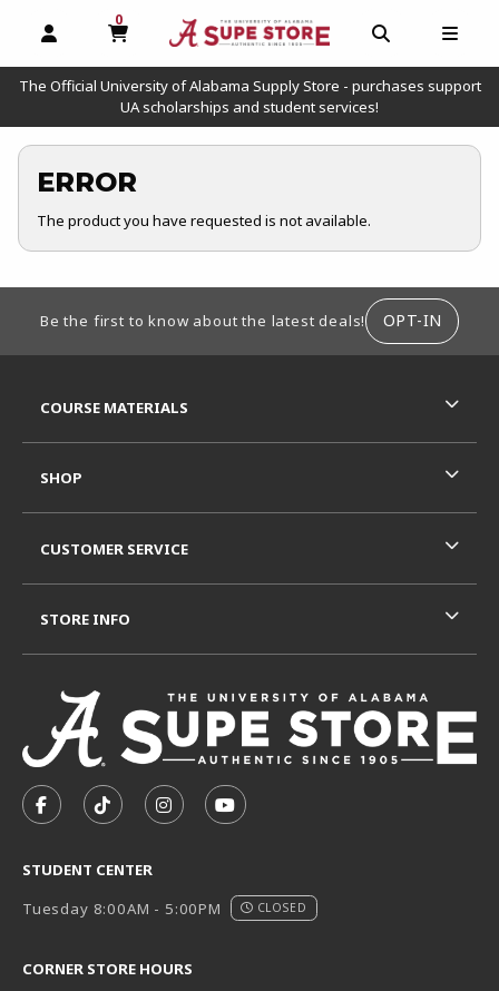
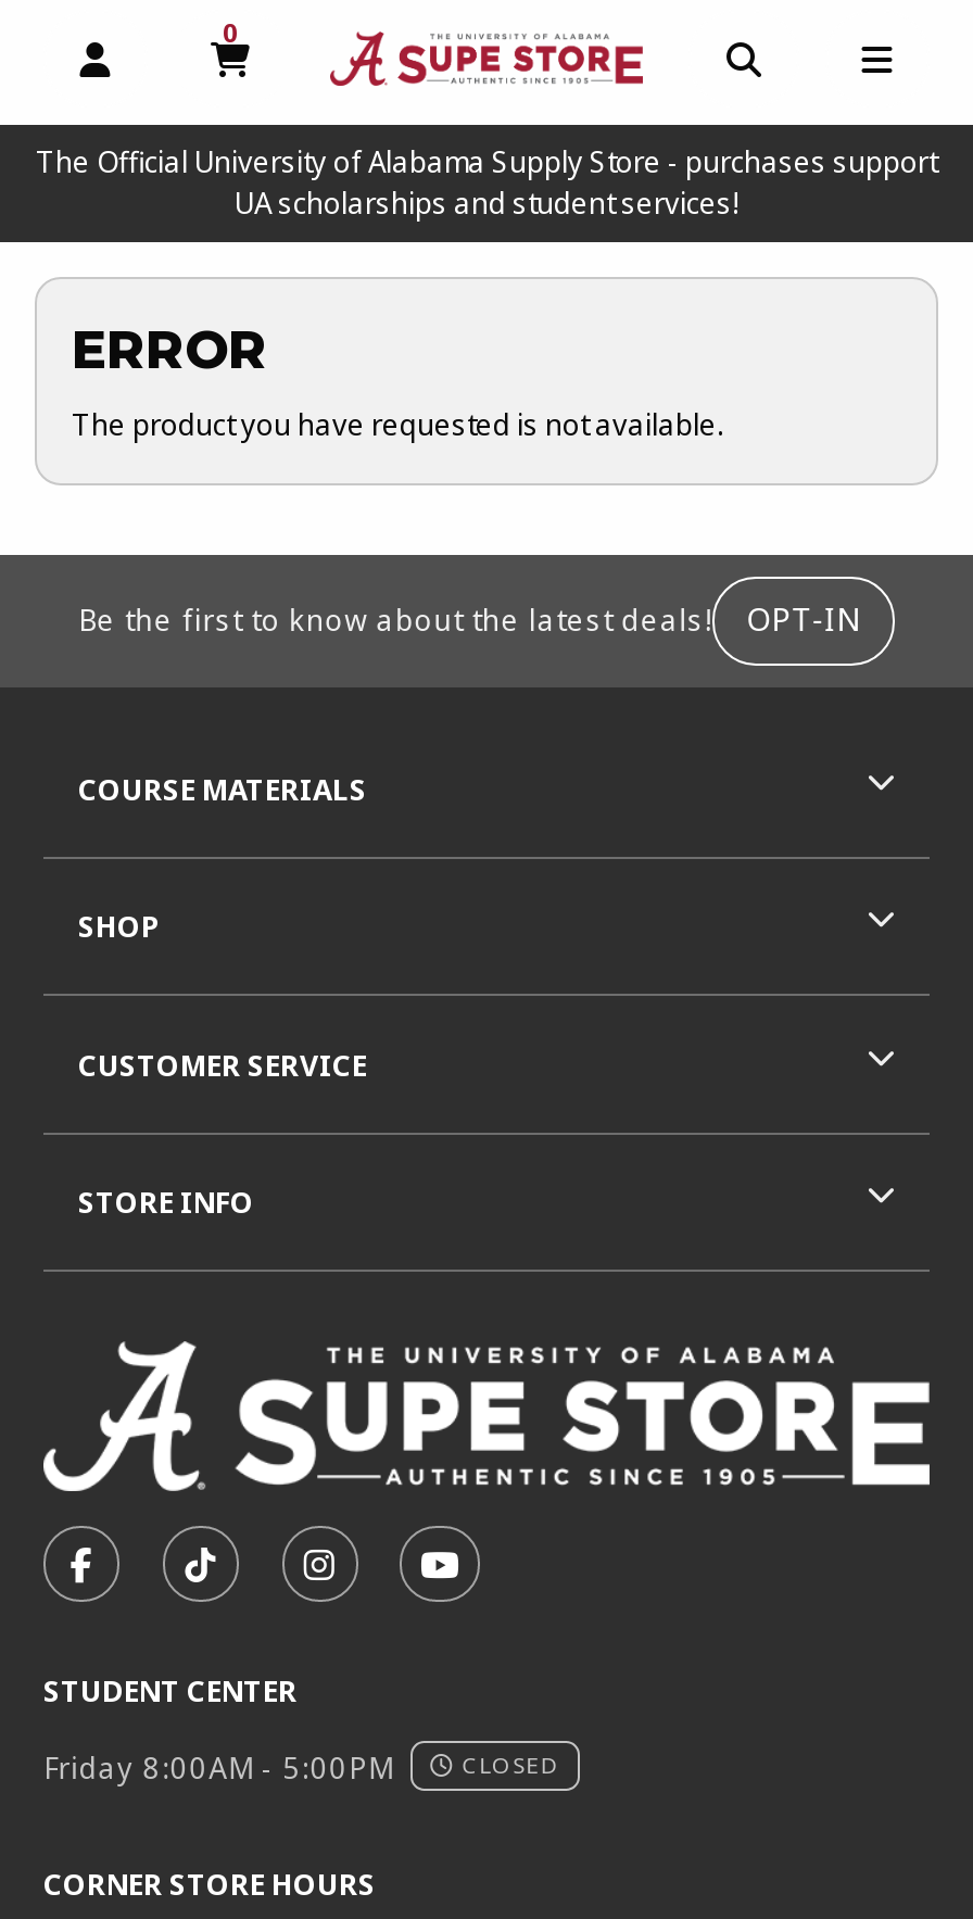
[22,899,307,919] Tuesday 8:00AM - 5:00PM CLOSED -> [43,1748,560,1787] Friday 8:00AM - 5:00PM CLOSED

